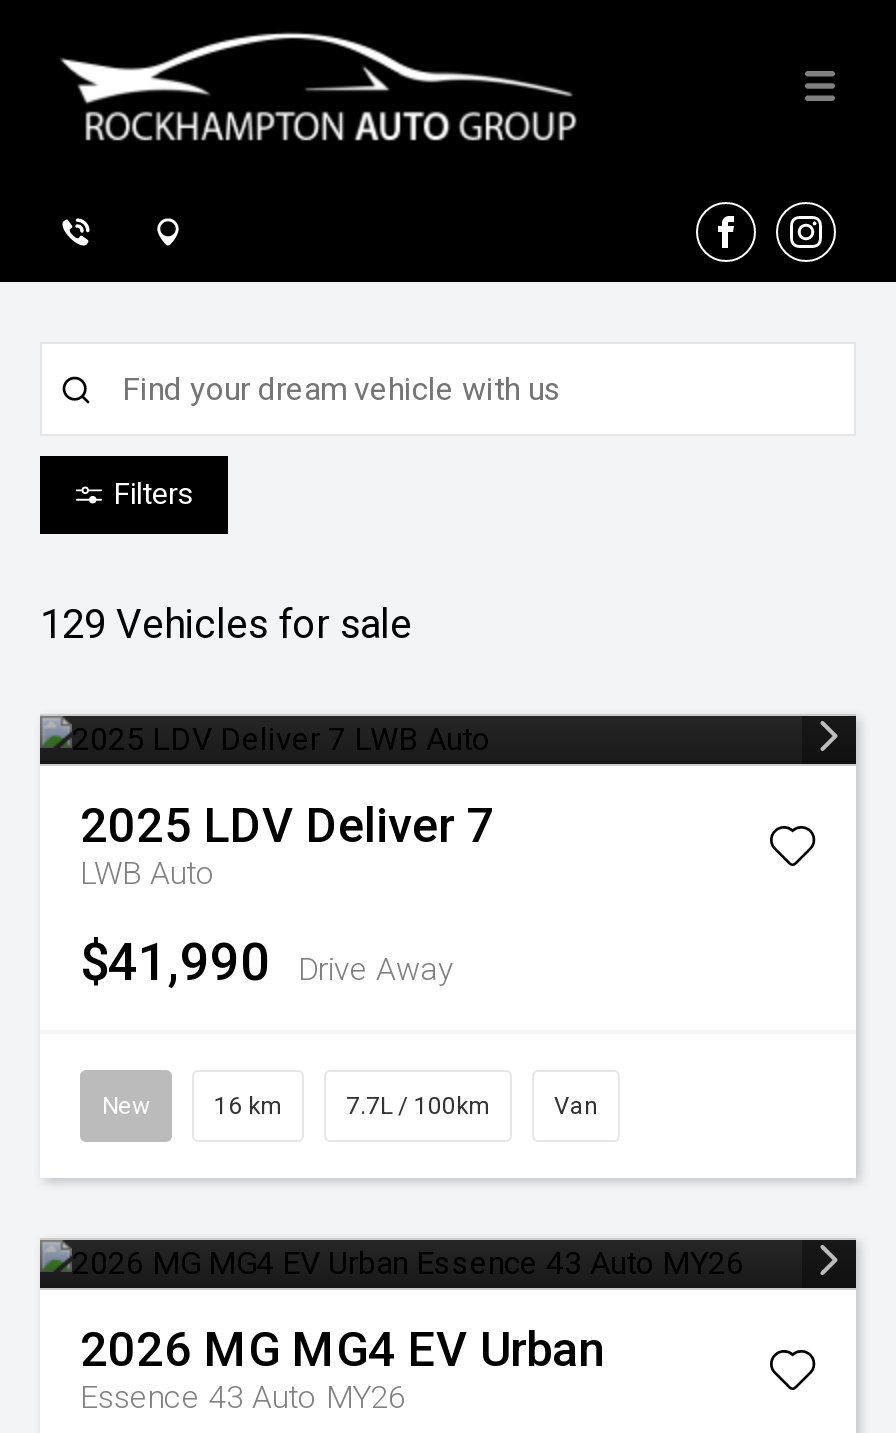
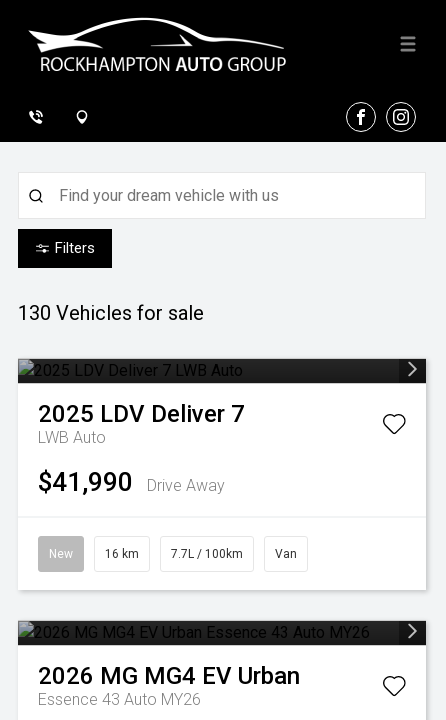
[40,600,412,648] 129 Vehicles for sale -> [18,301,204,325] 130 Vehicles for sale

